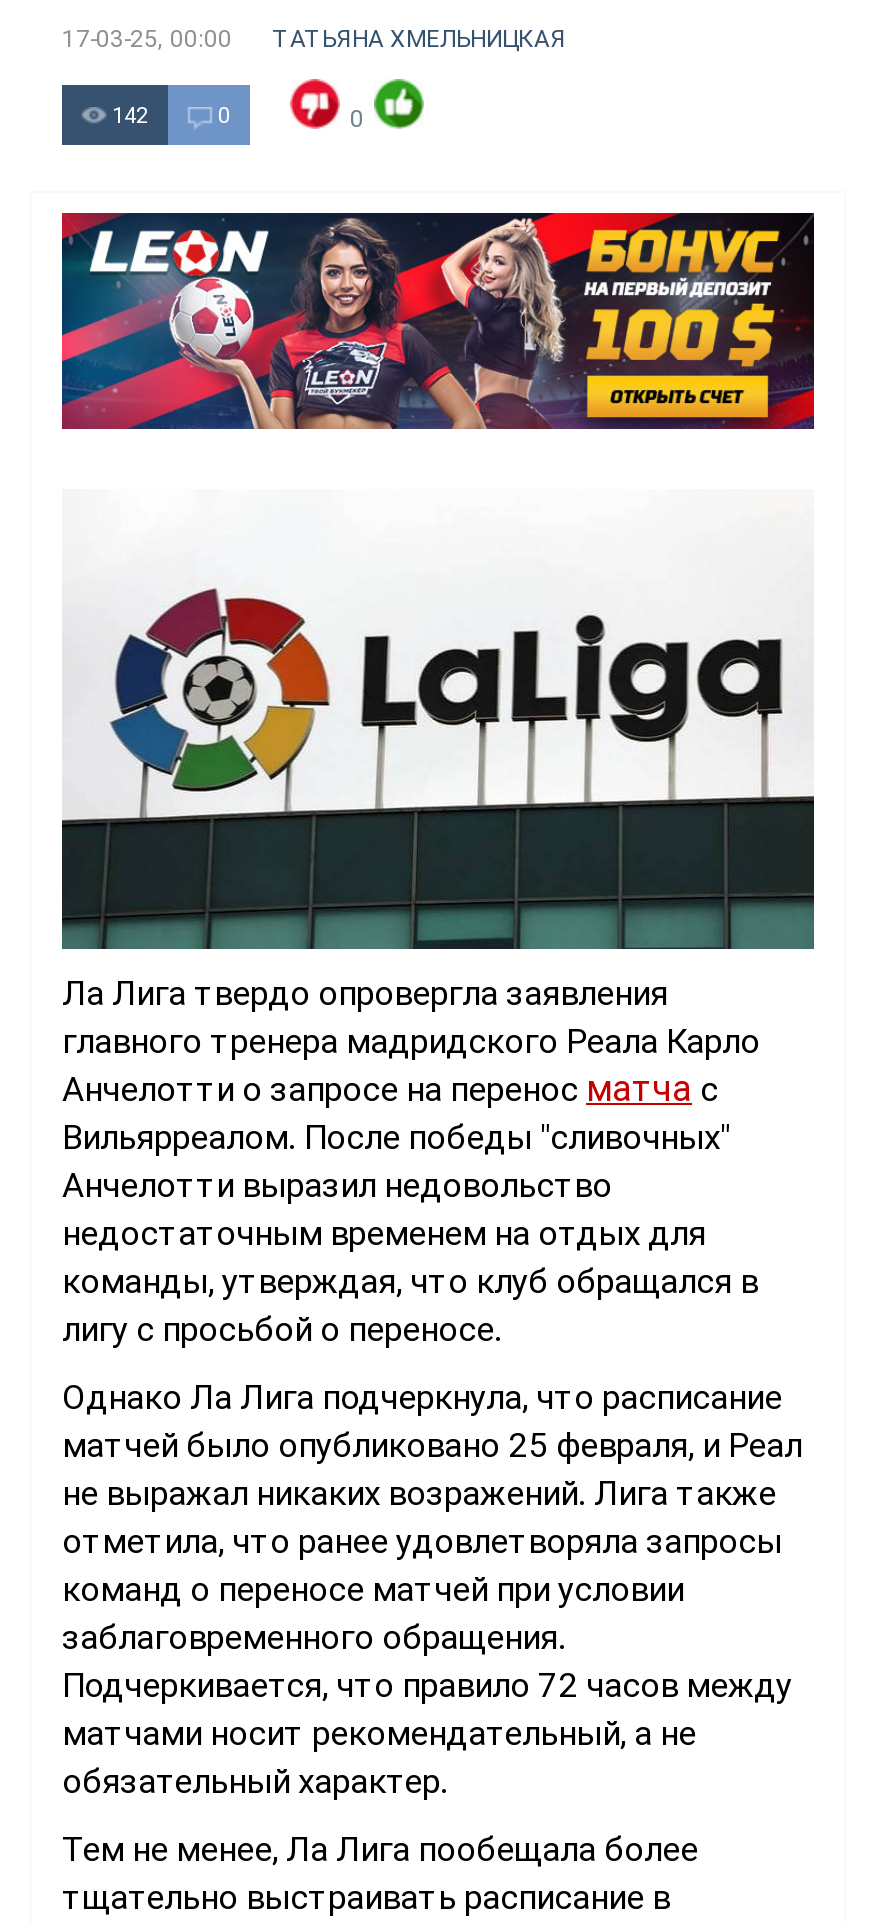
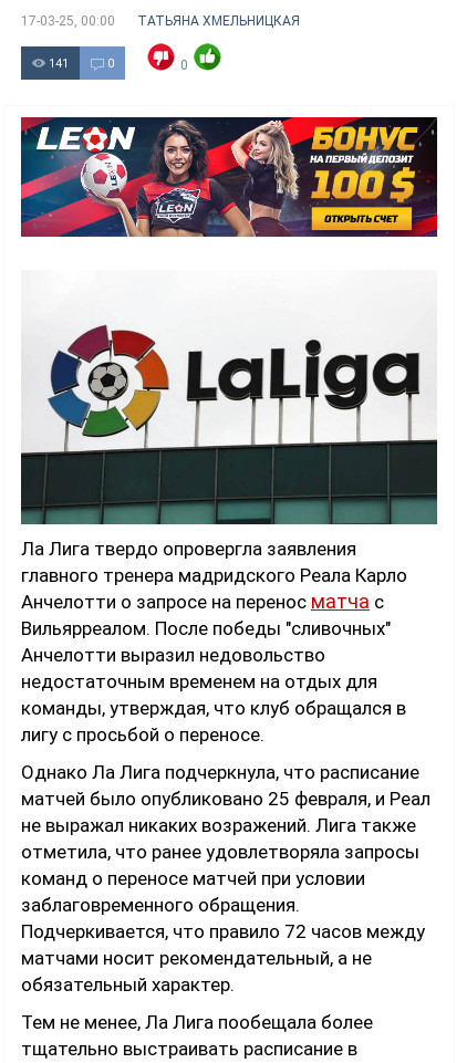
[112,104,148,130] 142 -> [49,57,69,71] 141

